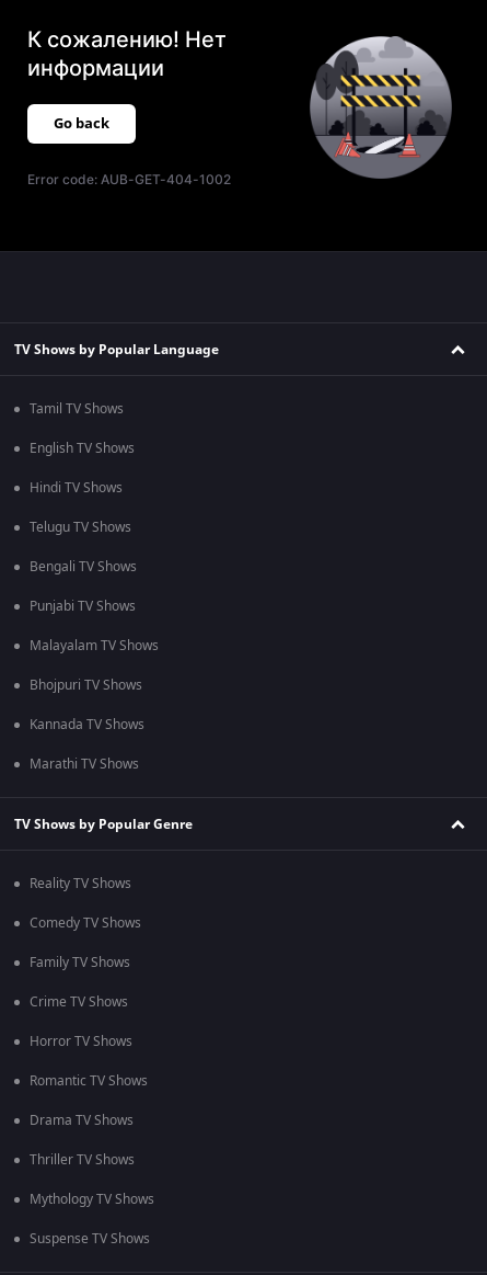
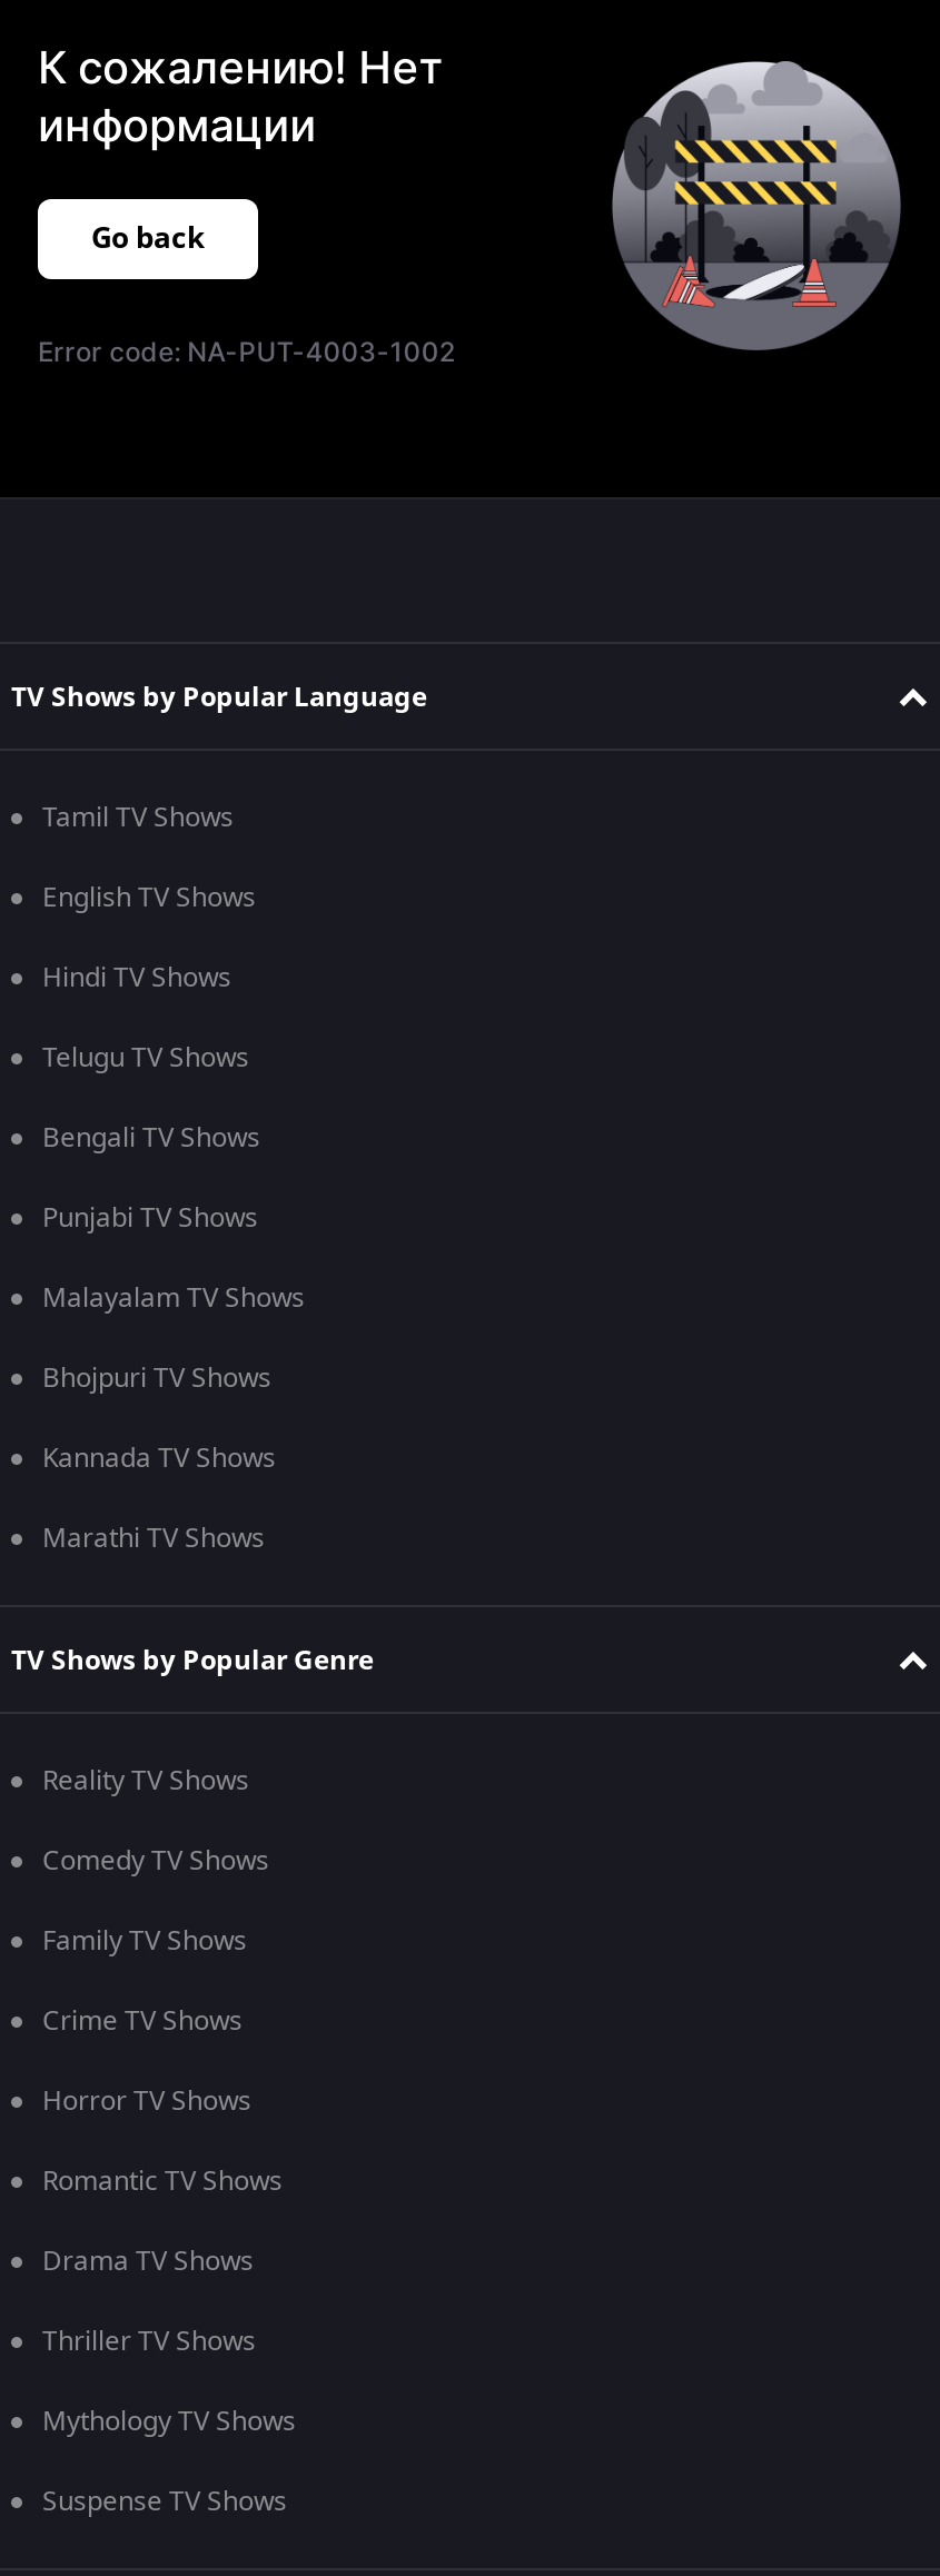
[27,171,231,187] Error code: AUB-GET-404-1002 -> [38,335,455,368] Error code: NA-PUT-4003-1002

